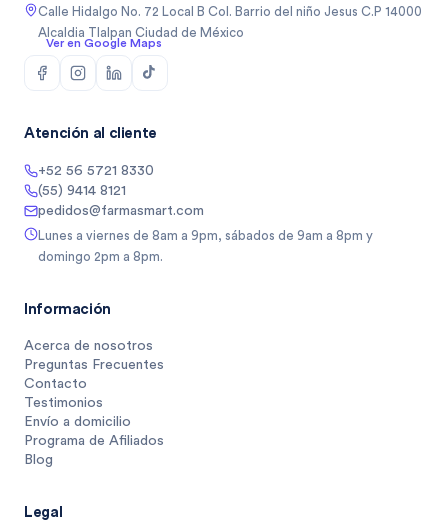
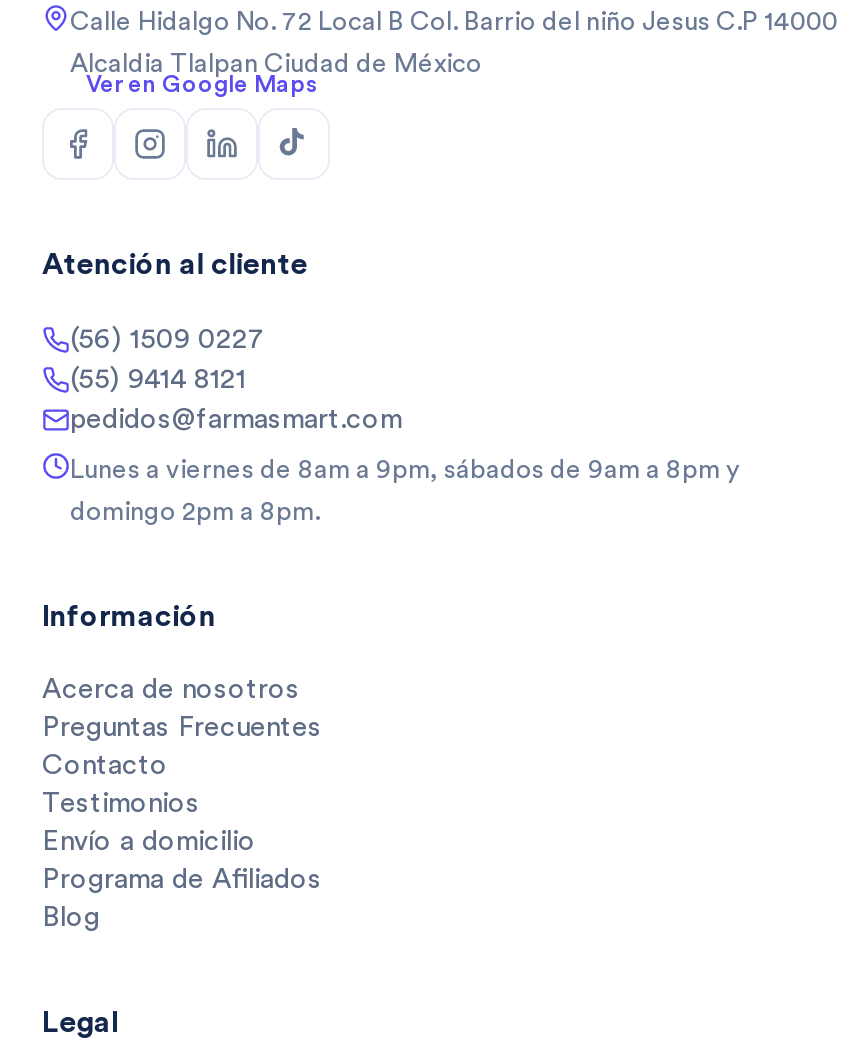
[38,164,154,178] +52 56 5721 8330 -> [70,327,266,355] (56) 1509 0227

